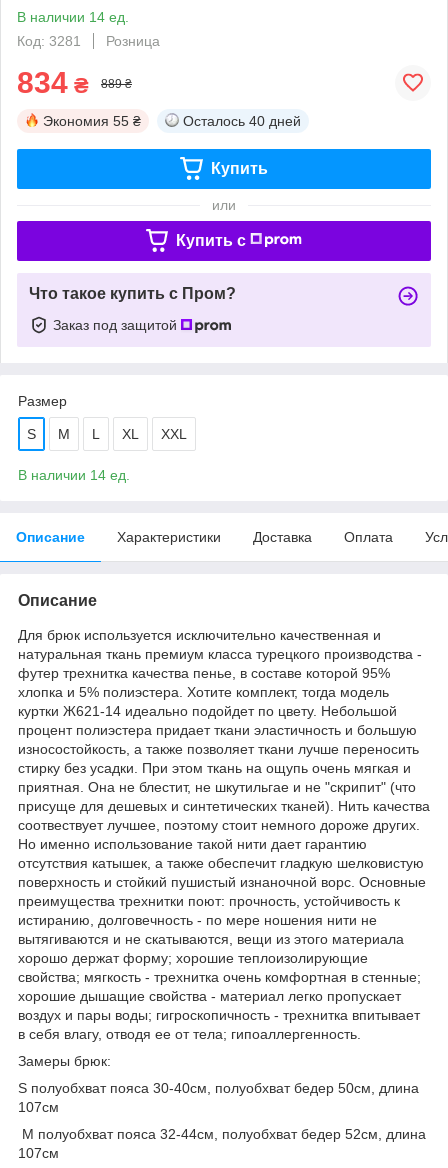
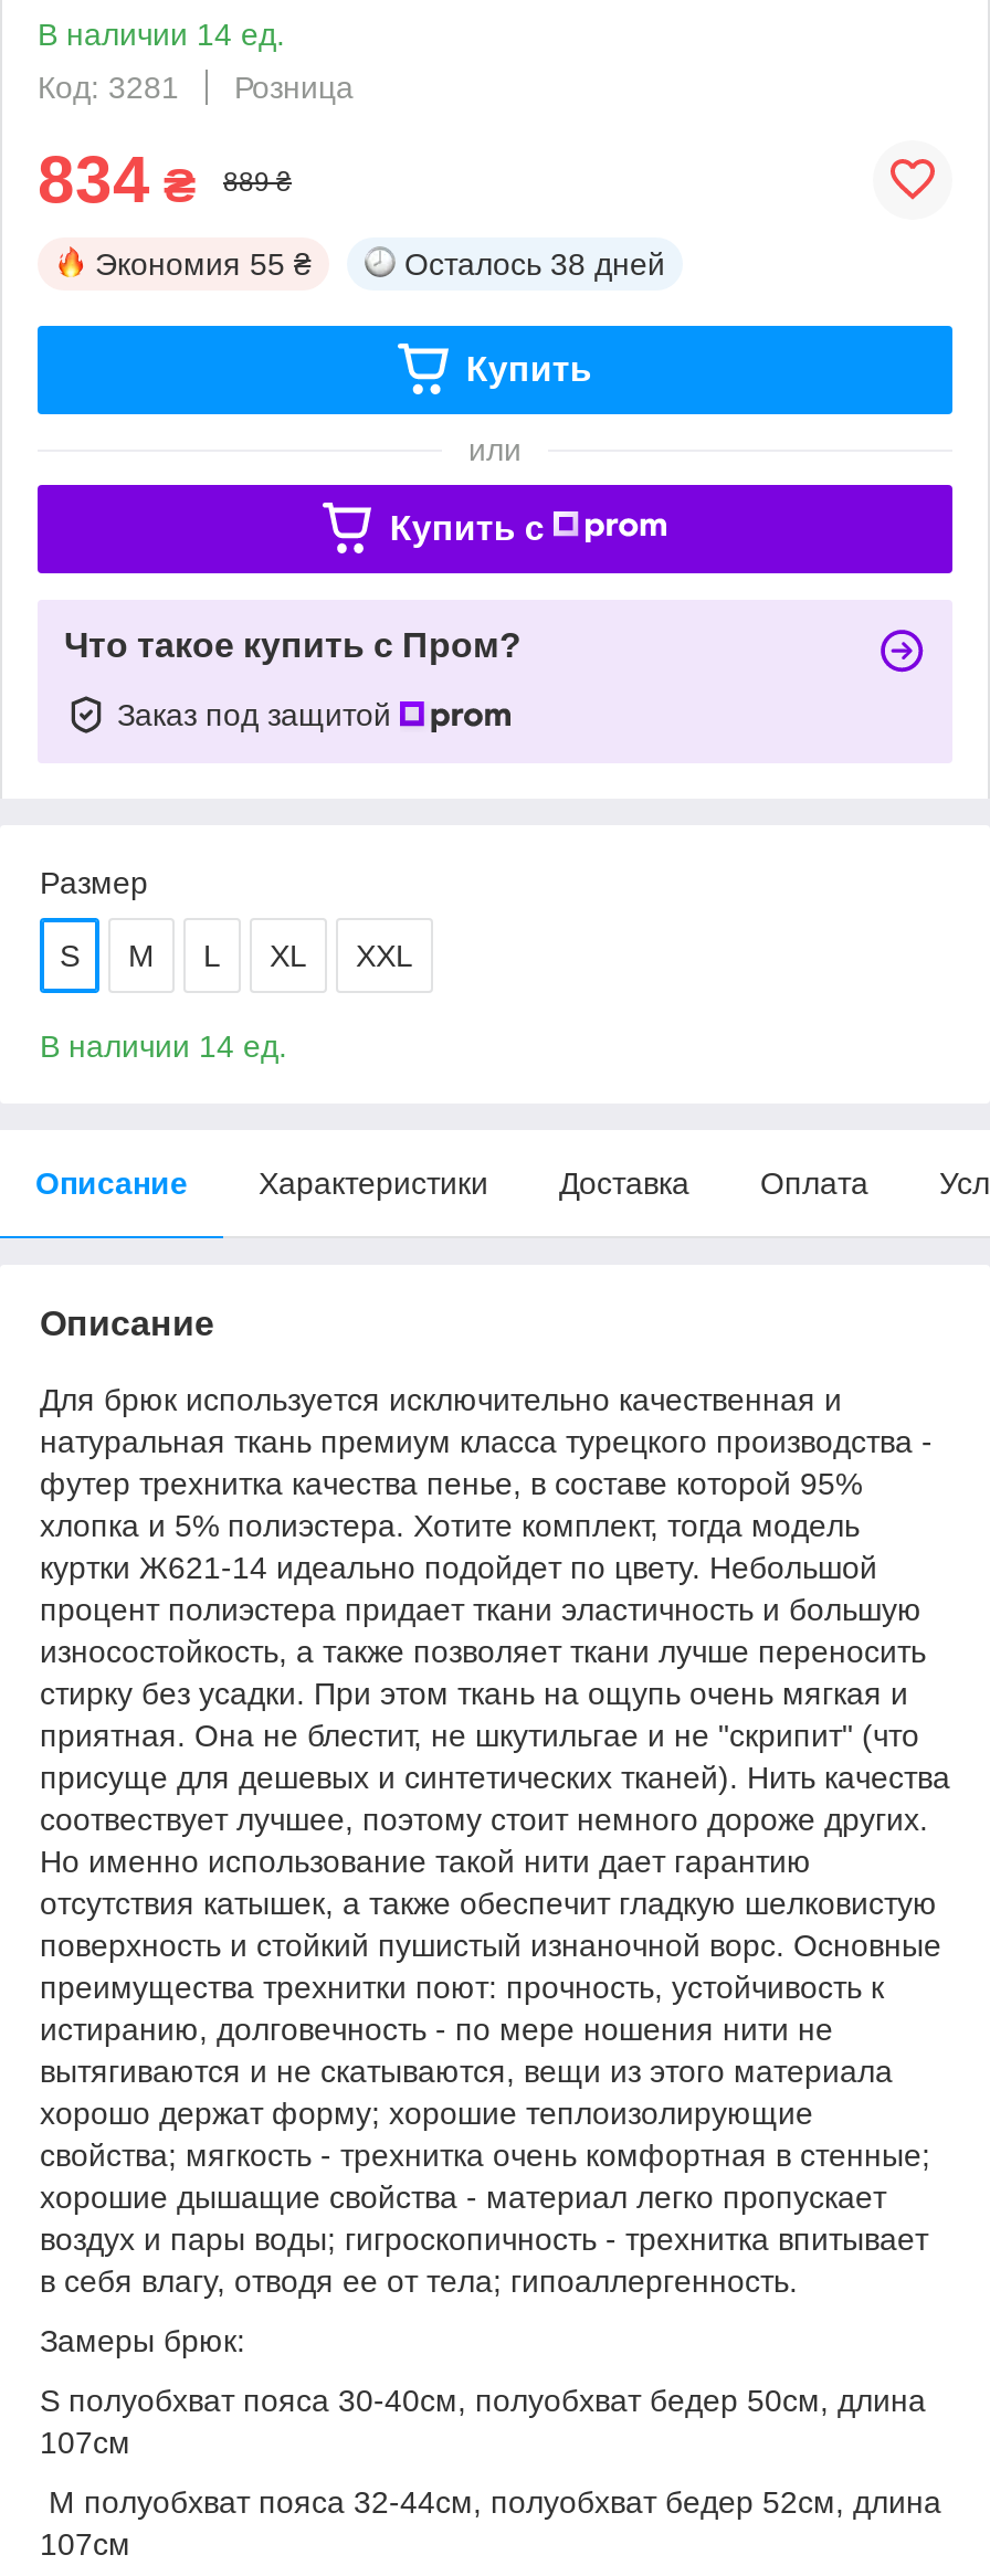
[183,113,301,129] Осталось 40 дней -> [404,246,665,281] Осталось 38 дней

